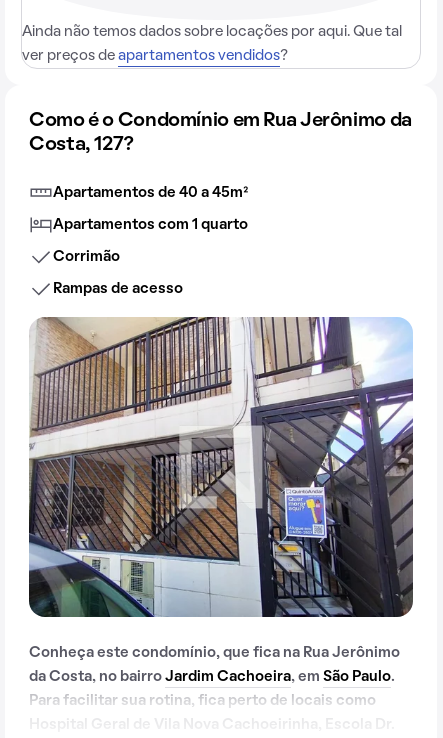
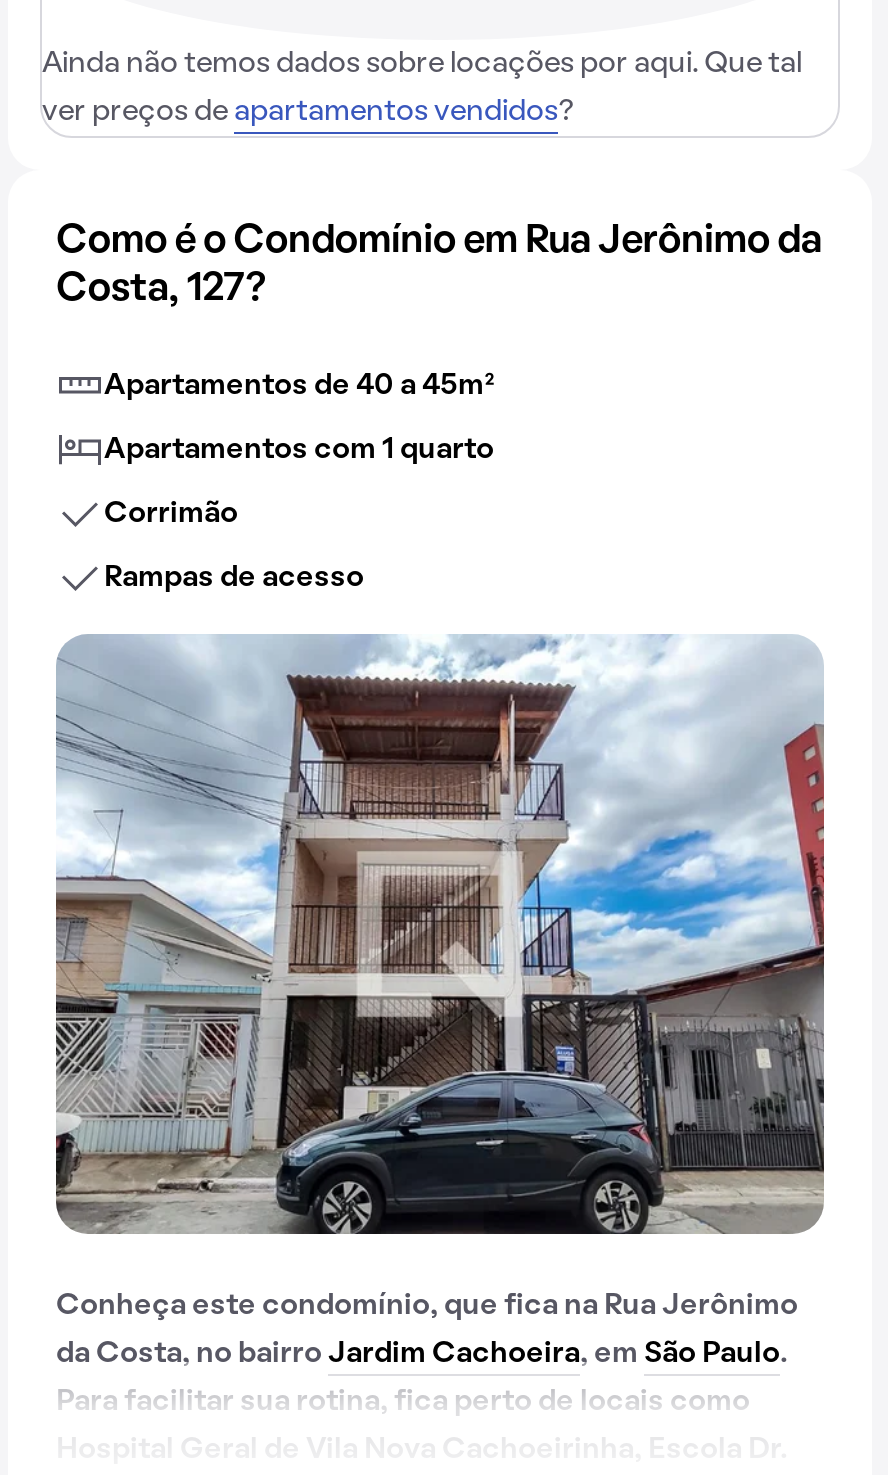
[29,316,414,618] [image] -> [54,634,826,1234] [image]

